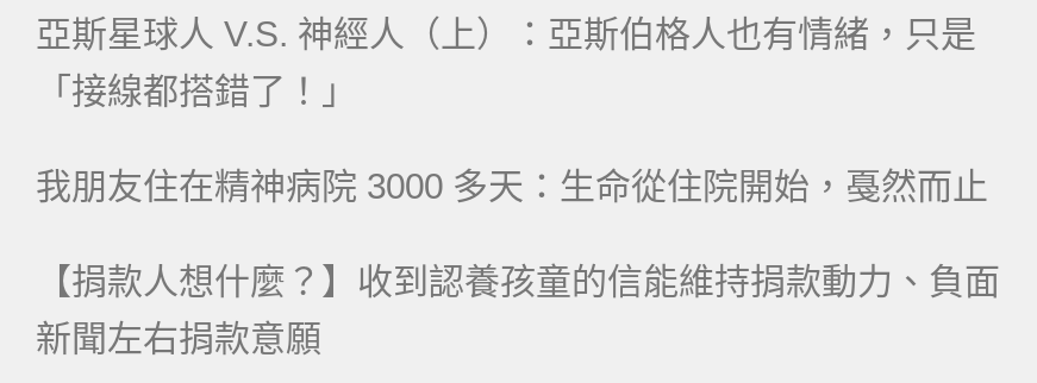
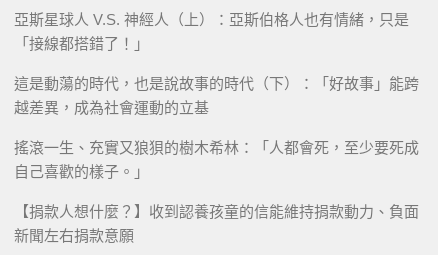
[36,164,988,205] 我朋友住在精神病院 3000 多天：生命從住院開始，戞然而止 -> [14,75,419,180] 這是動蕩的時代，也是說故事的時代（下）：「好故事」能跨 | 越差異，成為社會運動的立基 | 搖滾一生、充實又狼狽的樹木希林：「人都會死，至少要死成 | 自己喜歡的樣子。」

